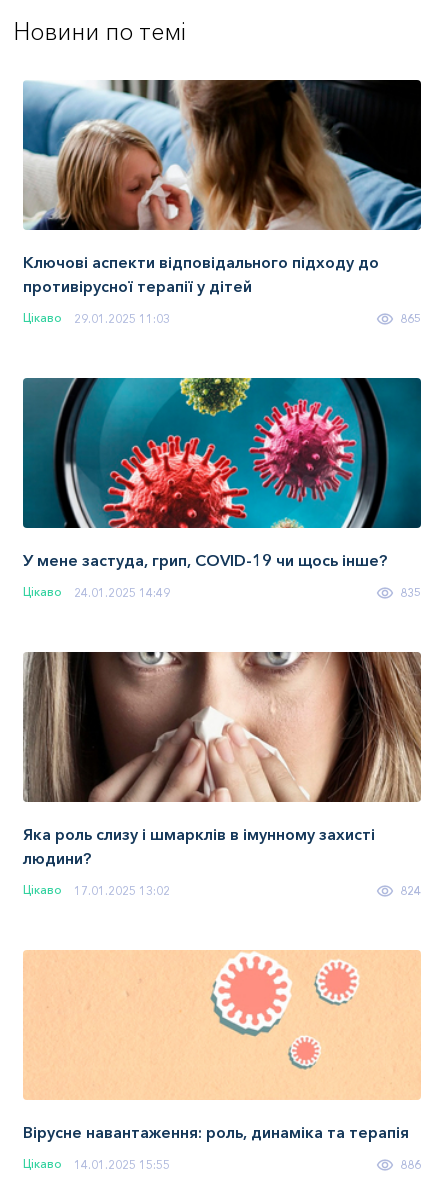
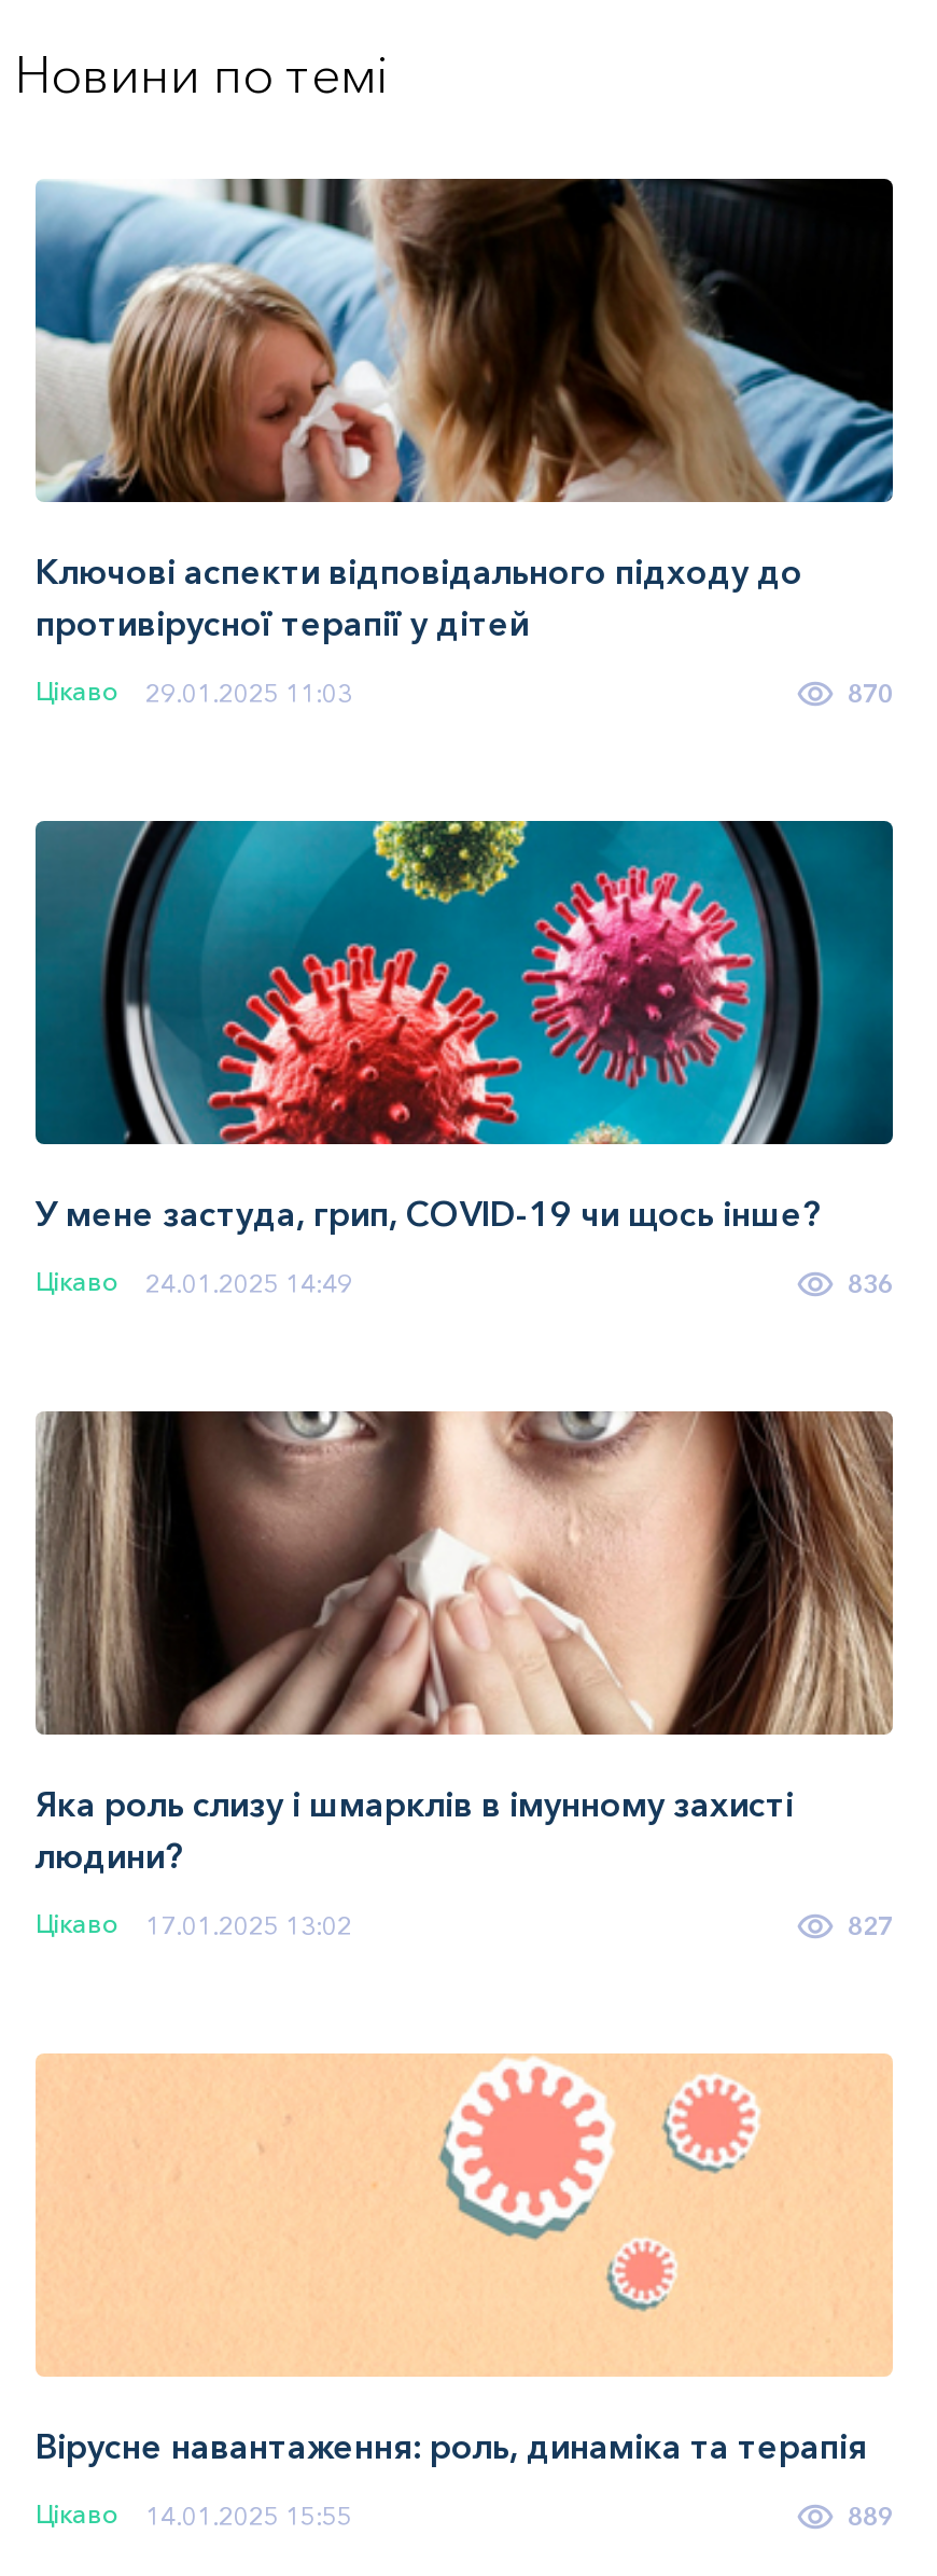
[400,311,421,326] 865 -> [848,676,893,709] 870
[400,585,421,600] 835 -> [848,1267,893,1299] 836
[400,883,421,898] 824 -> [848,1909,893,1941] 827
[400,1157,421,1172] 886 -> [848,2499,893,2532] 889

